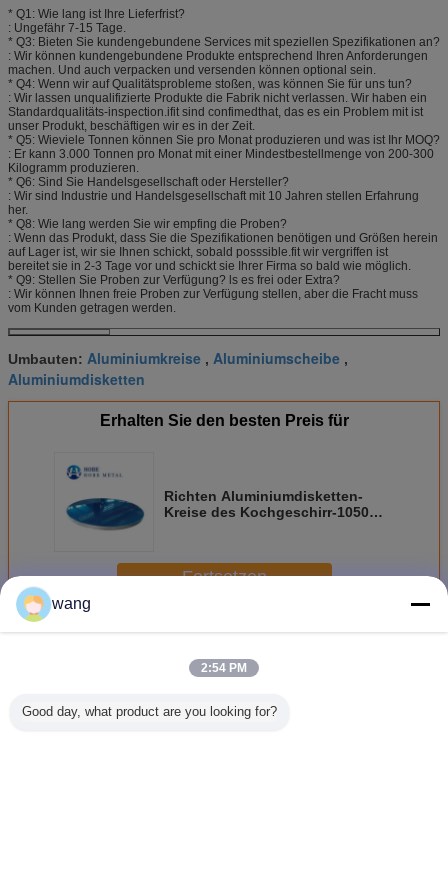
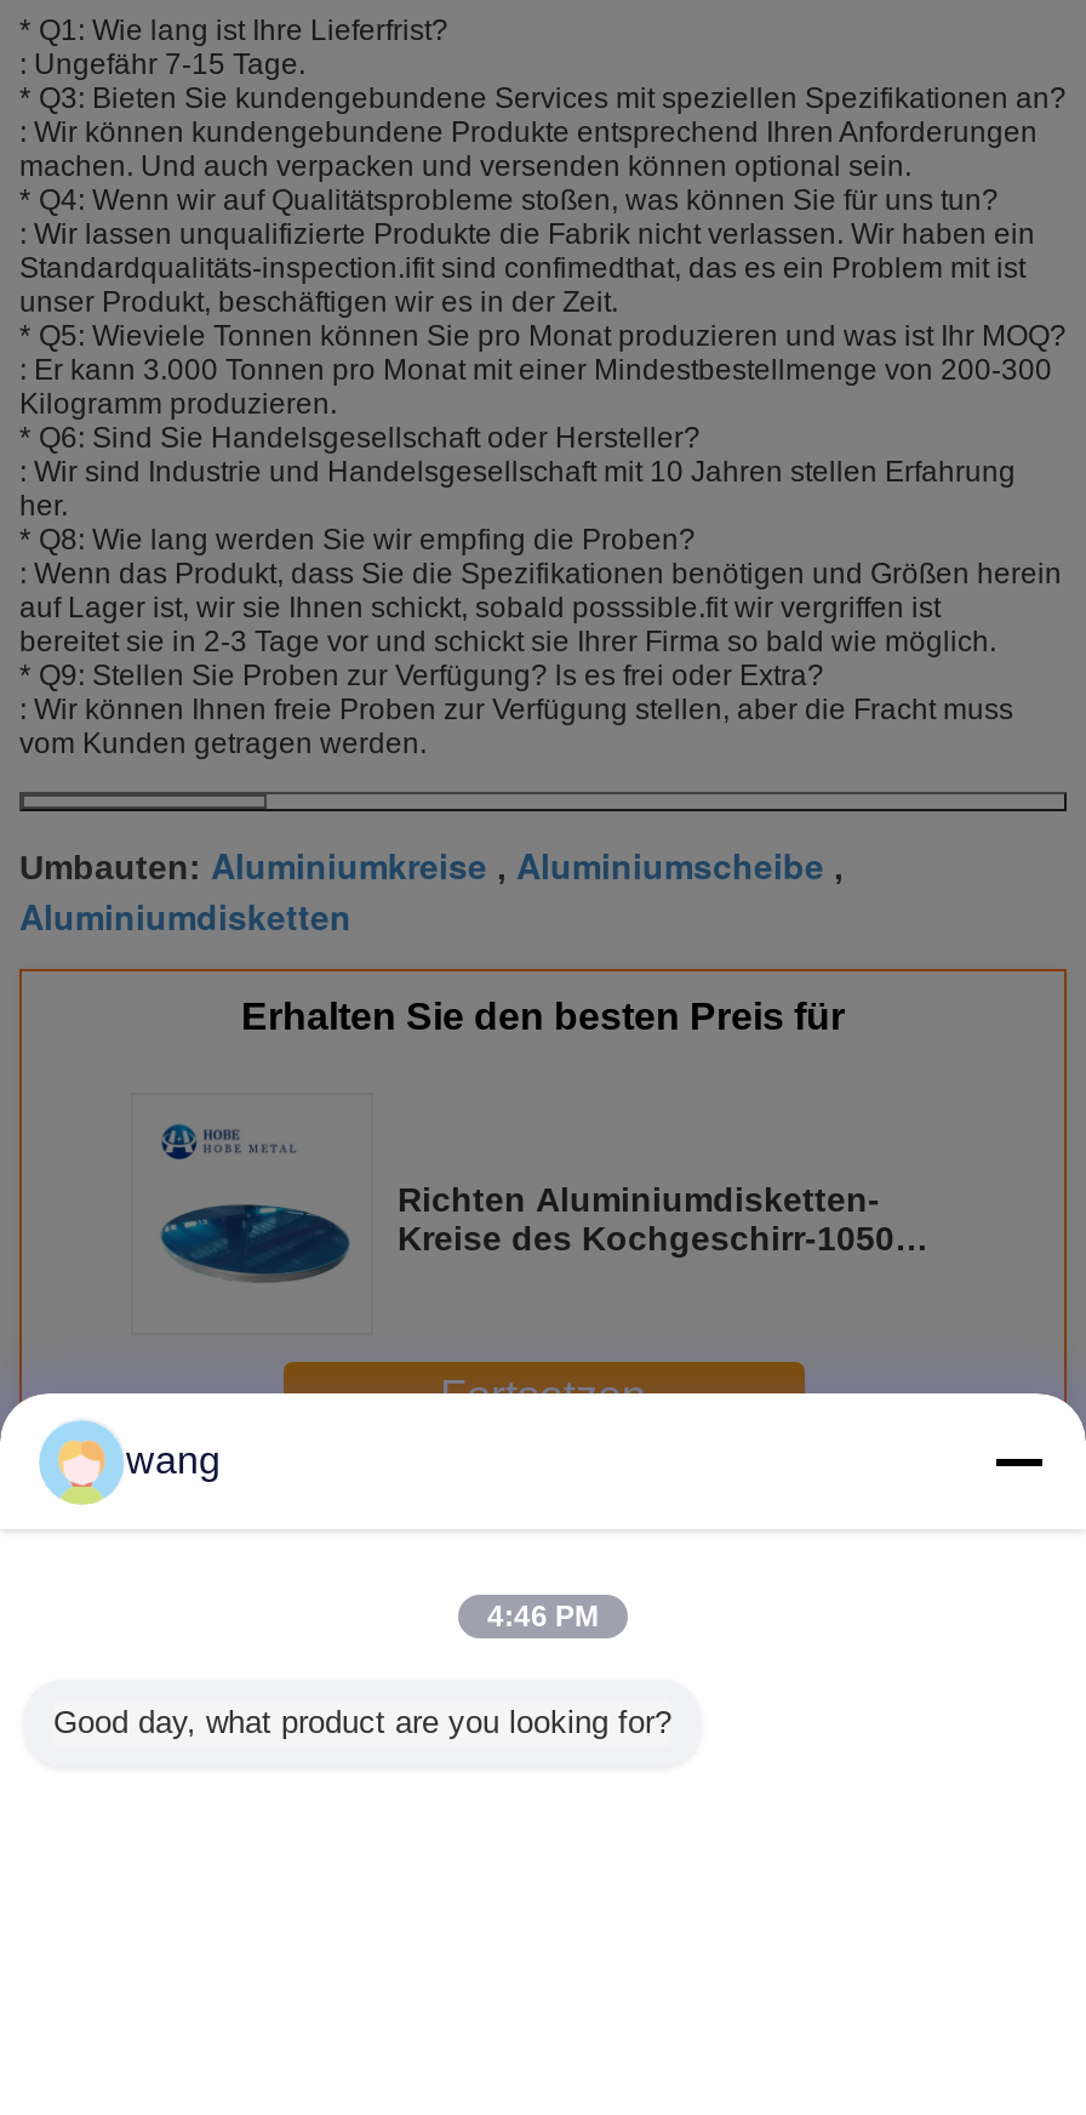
[201,661,247,675] 2:54 PM -> [487,1600,599,1634] 4:46 PM

